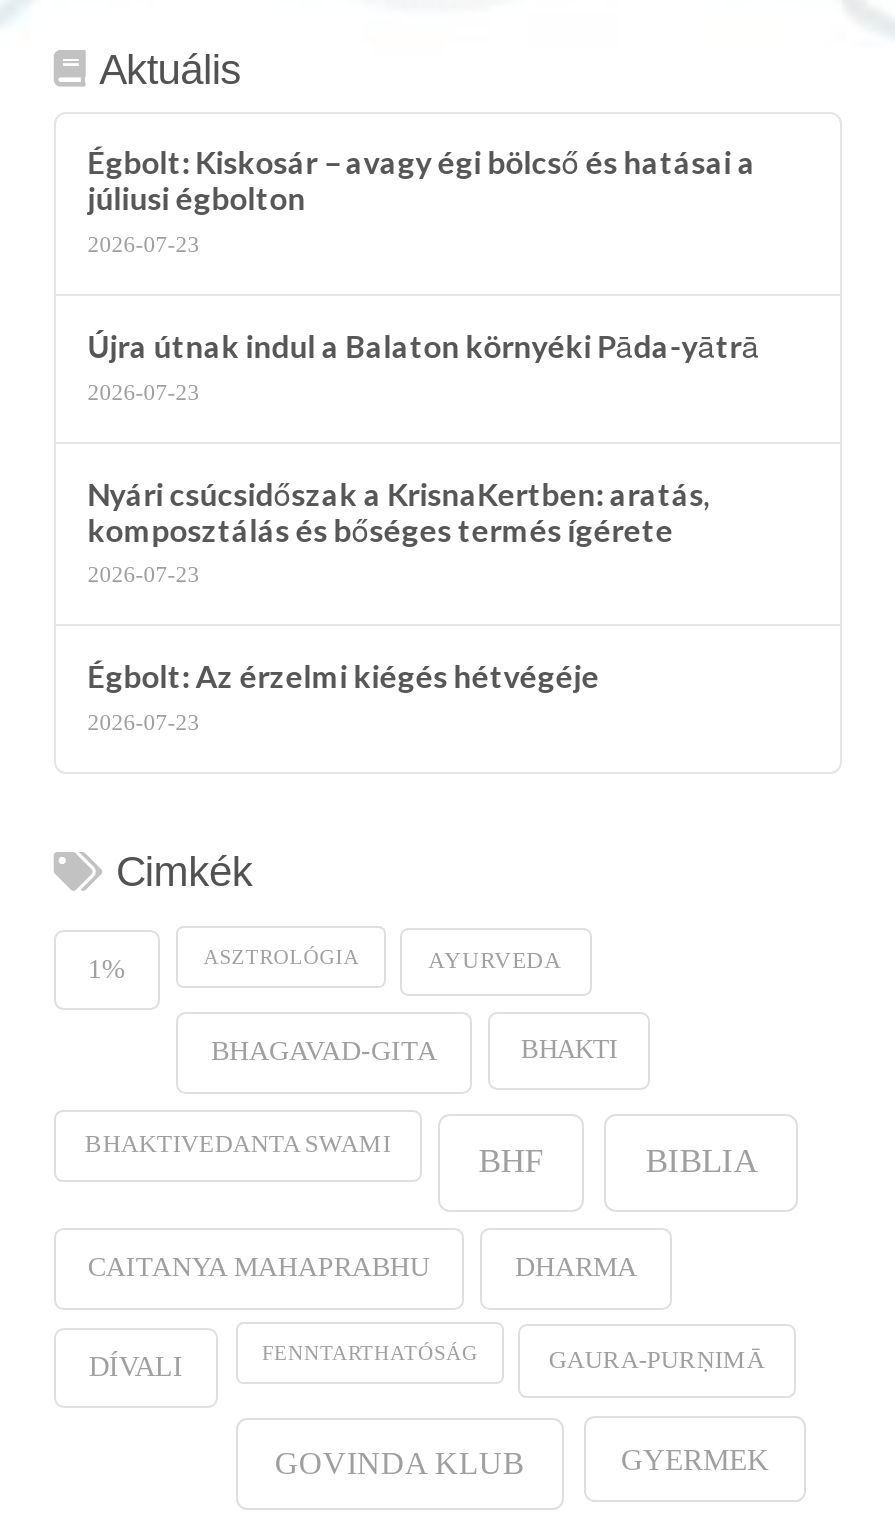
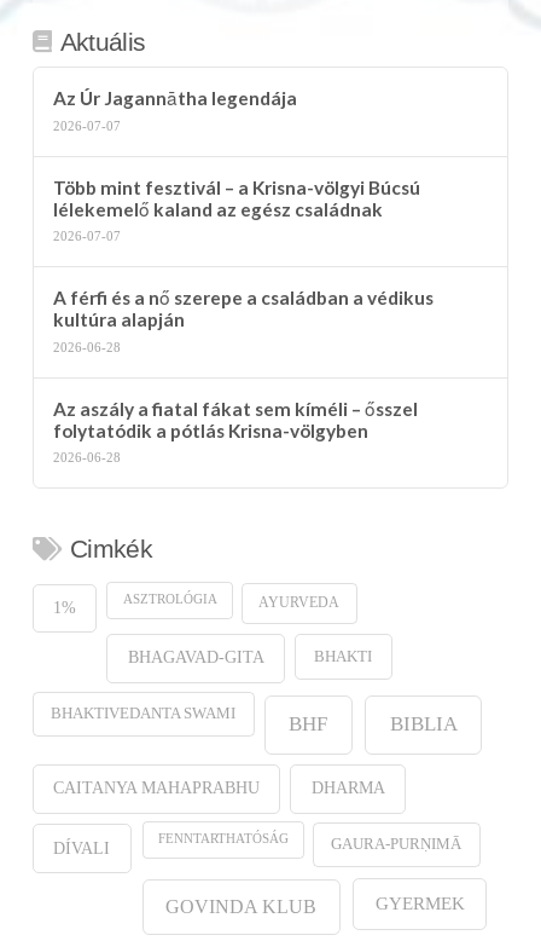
[88,144,756,256] Égbolt: Kiskosár – avagy égi bölcső és hatásai a | júliusi égbolton | 2026-07-23 -> [53,87,297,133] Az Úr Jagannātha legendája | 2026-07-07
[88,327,760,403] Újra útnak indul a Balaton környéki Pāda-yātrā | 2026-07-23 -> [53,176,420,244] Több mint fesztivál – a Krisna-völgyi Búcsú | lélekemelő kaland az egész családnak | 2026-07-07
[88,475,710,586] Nyári csúcsidőszak a KrisnaKertben: aratás, | komposztálás és bőséges termés ígérete | 2026-07-23 -> [53,287,433,354] A férfi és a nő szerepe a családban a védikus | kultúra alapján | 2026-06-28
[88,658,600,733] Égbolt: Az érzelmi kiégés hétvégéje | 2026-07-23 -> [53,398,418,465] Az aszály a fiatal fákat sem kíméli – ősszel | folytatódik a pótlás Krisna-völgyben | 2026-06-28

